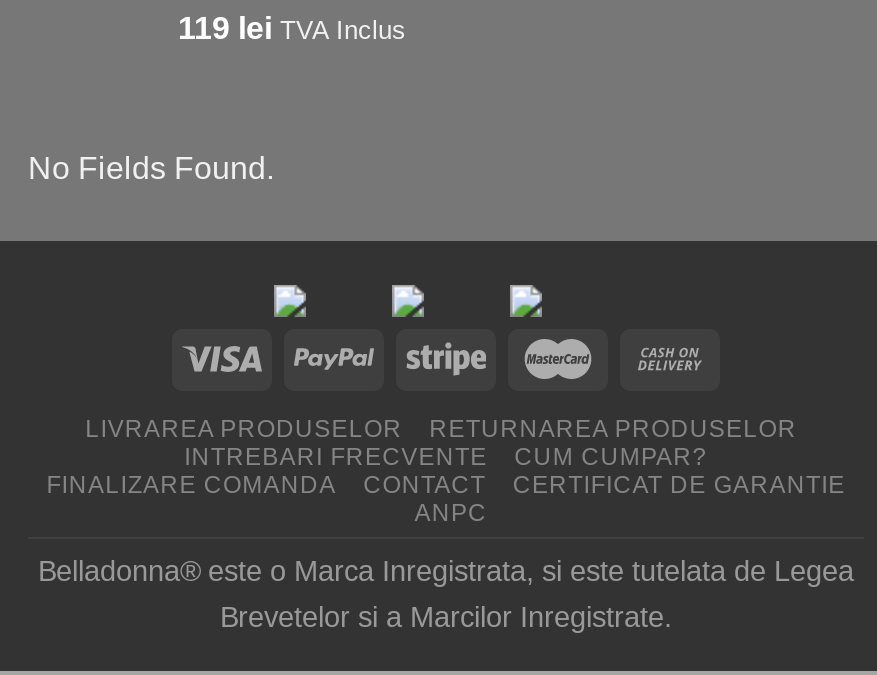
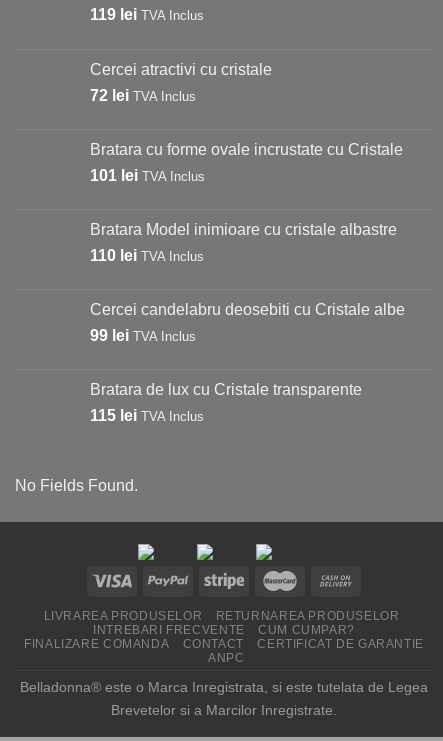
none -> [90,61,405,424] Cercei atractivi cu cristale | 72 lei TVA Inclus | Bratara cu forme ovale incrustate cu Cristale | 101 lei TVA Inclus | Bratara Model inimioare cu cristale albastre | 110 lei TVA Inclus | Cercei candelabru deosebiti cu Cristale albe | 99 lei TVA Inclus | Bratara de lux cu Cristale transparente | 115 lei TVA Inclus

